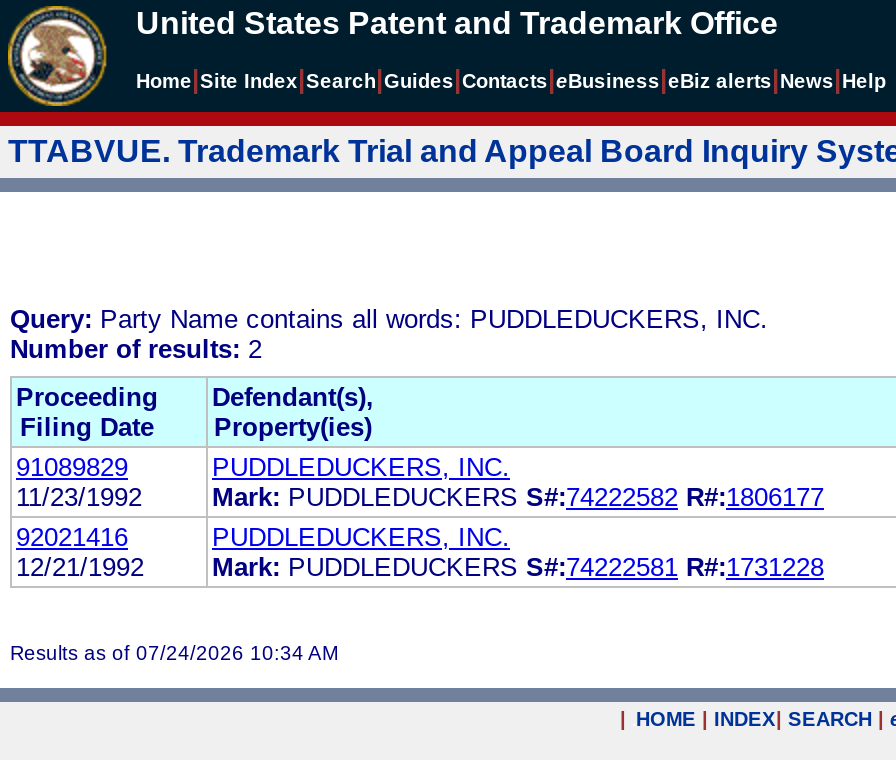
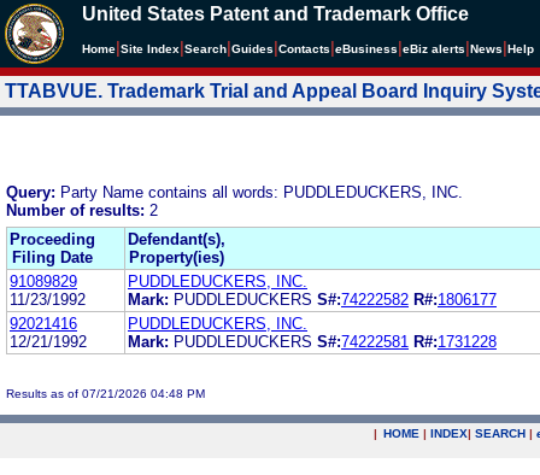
[10,642,338,664] Results as of 07/24/2026 10:34 AM -> [6,387,205,400] Results as of 07/21/2026 04:48 PM

